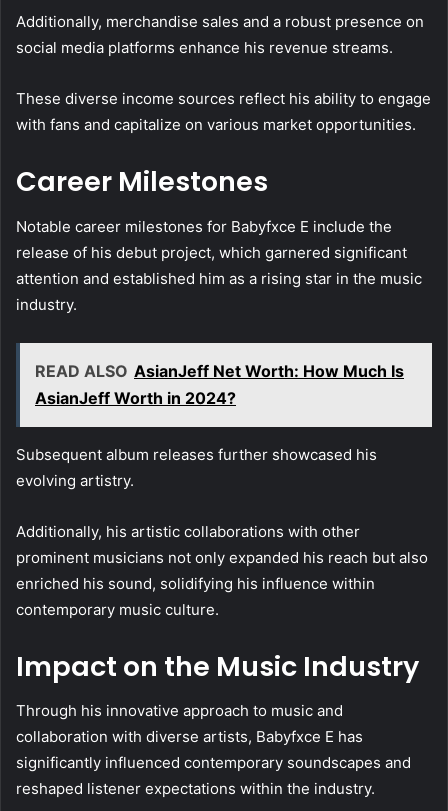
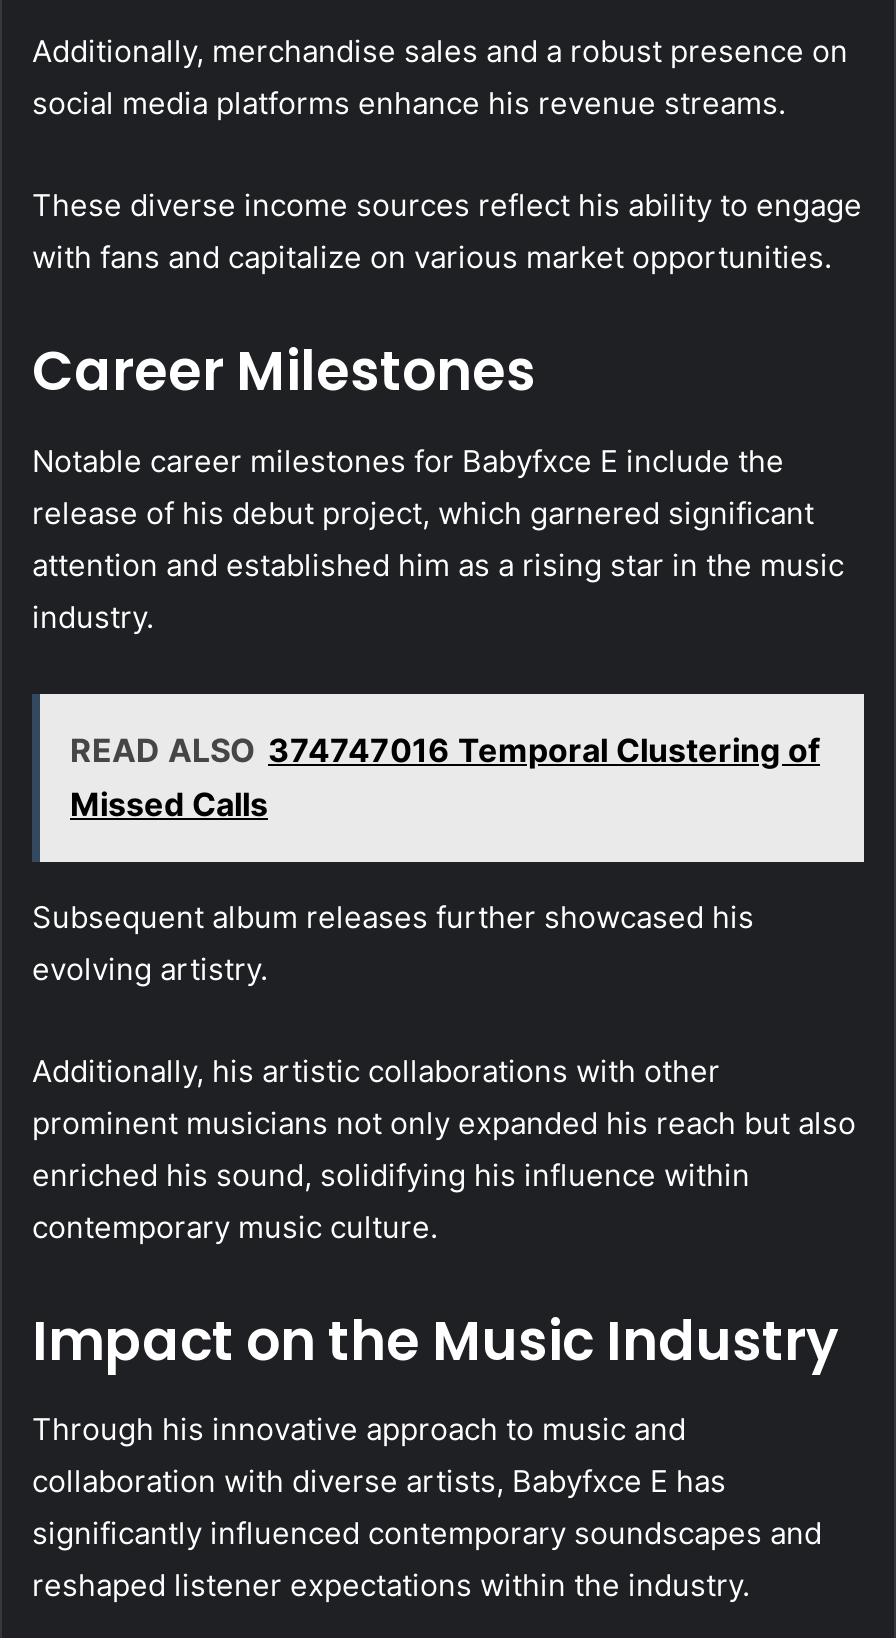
[35,361,404,408] READ ALSO AsianJeff Net Worth: How Much Is | AsianJeff Worth in 2024? -> [70,730,820,824] READ ALSO 374747016 Temporal Clustering of | Missed Calls

